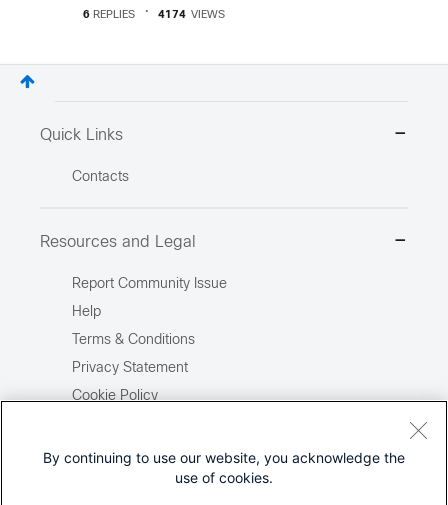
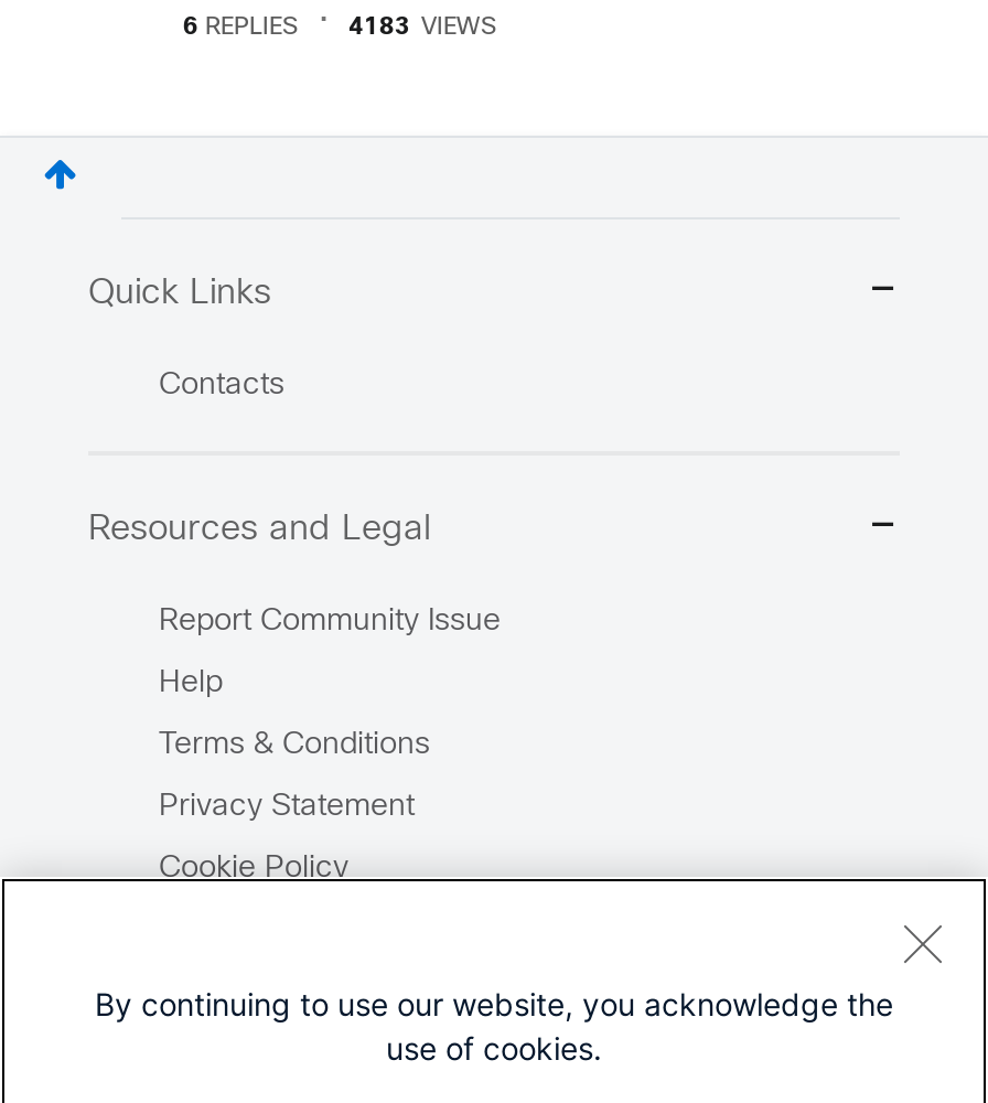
[158,9,225,19] 4174 VIEWS -> [348,15,496,38] 4183 VIEWS

